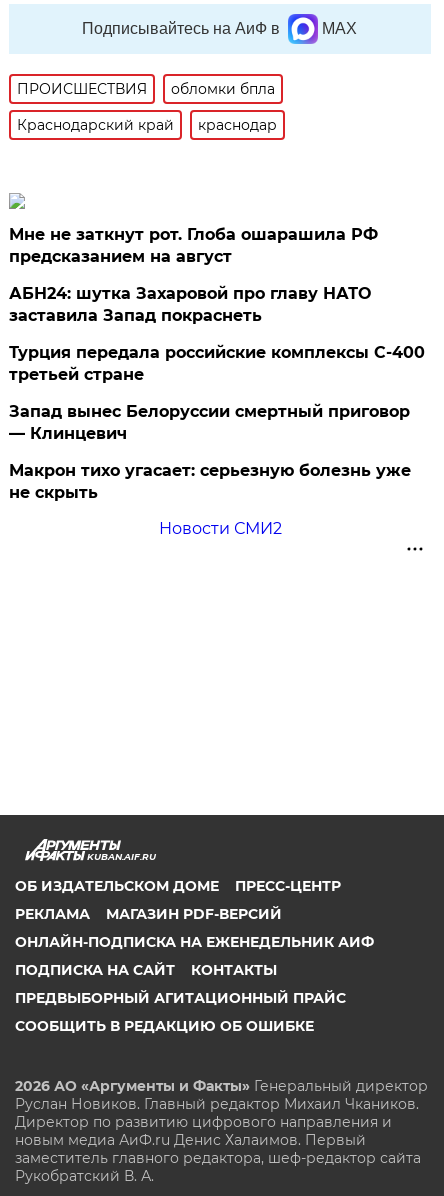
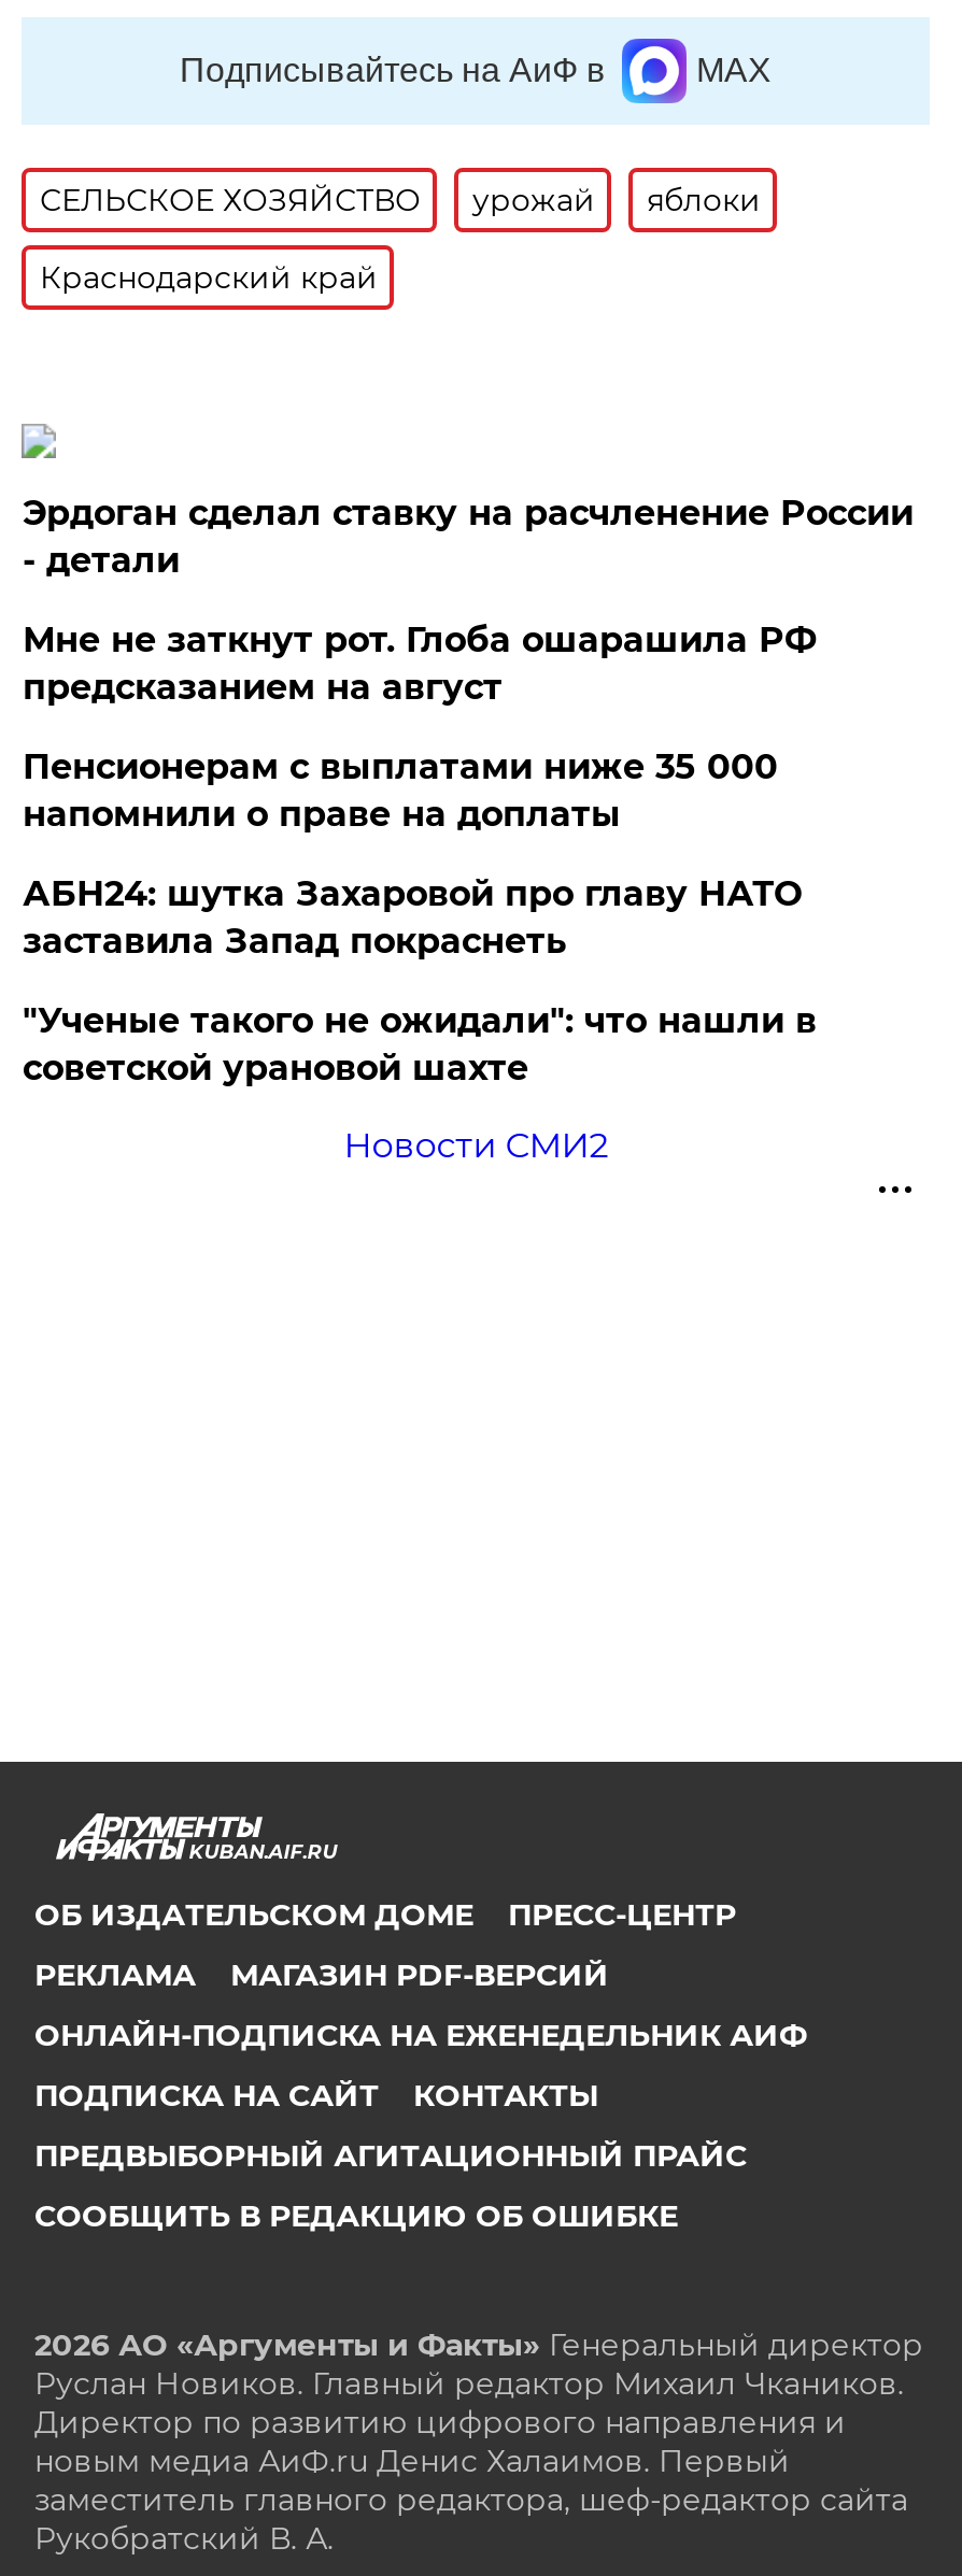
[17,80,275,98] ПРОИСШЕСТВИЯ | обломки бпла -> [40,181,761,219] СЕЛЬСКОЕ ХОЗЯЙСТВО | урожай | яблоки
[198,116,277,134] краснодар -> [22,493,913,581] Эрдоган сделал ставку на расчленение России | - детали
moved [9,225,378,266] -> [22,620,817,708]: Мне не заткнут рот. Глоба ошарашила РФ | предсказанием на август
none -> [22,746,778,835] Пенсионерам с выплатами ниже 35 000 | напомнили о праве на доплаты
moved [9,284,371,325] -> [22,873,801,962]: АБН24: шутка Захаровой про главу НАТО | заставила Запад покраснеть
[9,343,425,502] Турция передала российские комплексы С-400 | третьей стране | Запад вынес Белоруссии смертный приговор | — Клинцевич | Макрон тихо угасает: серьезную болезнь уже | не скрыть -> [22,1000,817,1088] "Ученые такого не ожидали": что нашли в | советской урановой шахте

